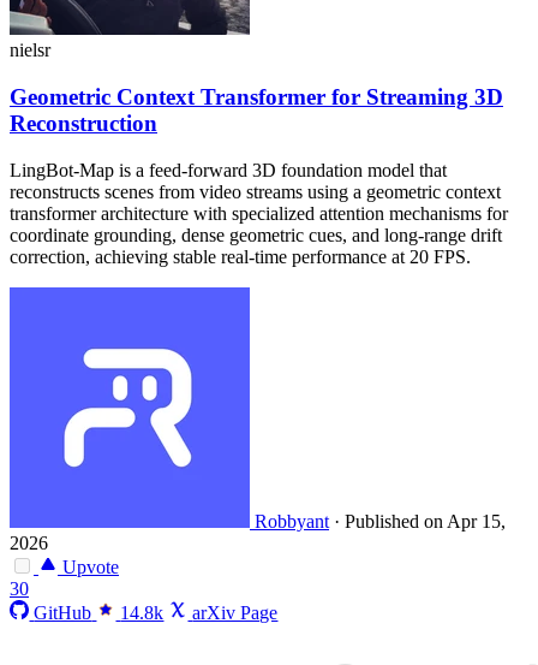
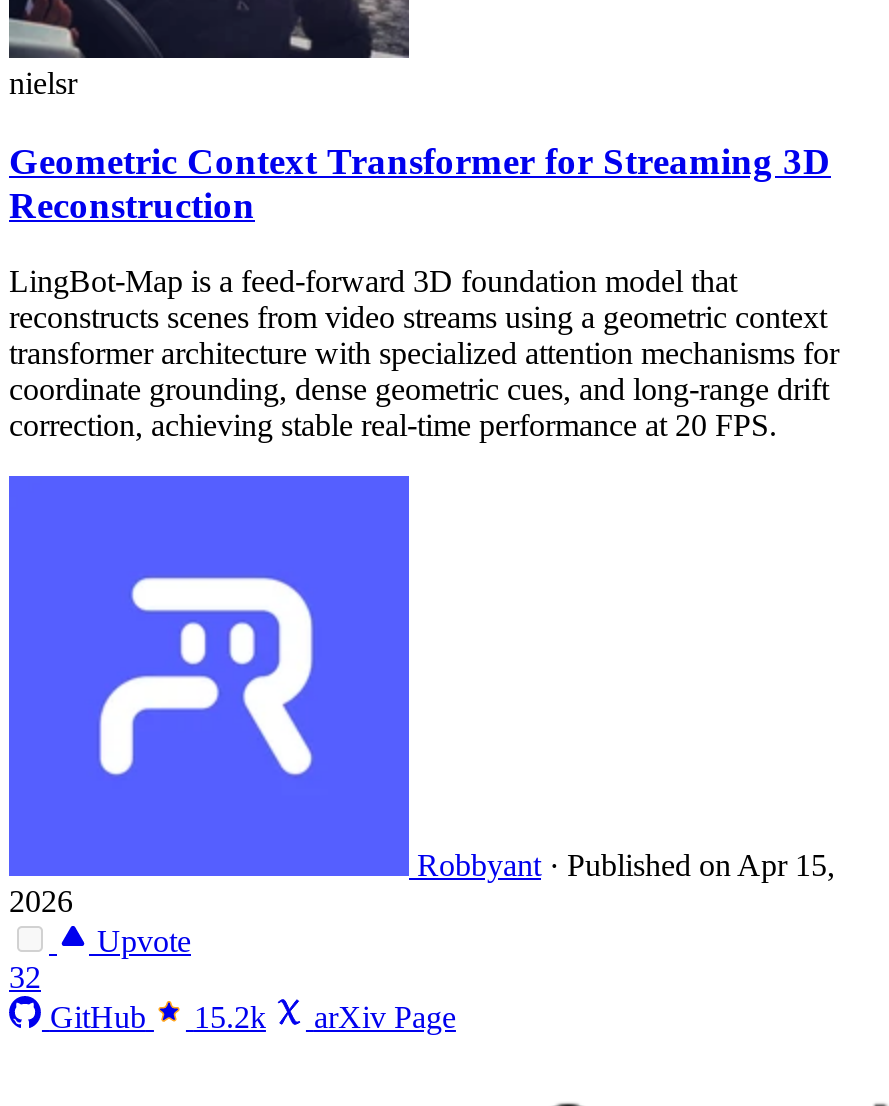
[10,578,29,598] 30 -> [9,961,41,995] 32
[34,602,278,622] GitHub 14.8k arXiv Page -> [50,1001,456,1035] GitHub 15.2k arXiv Page

